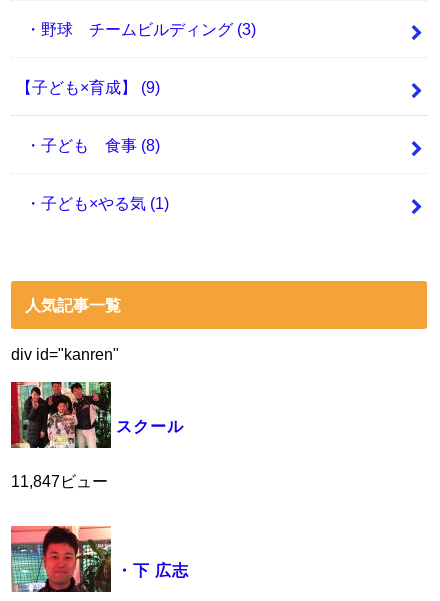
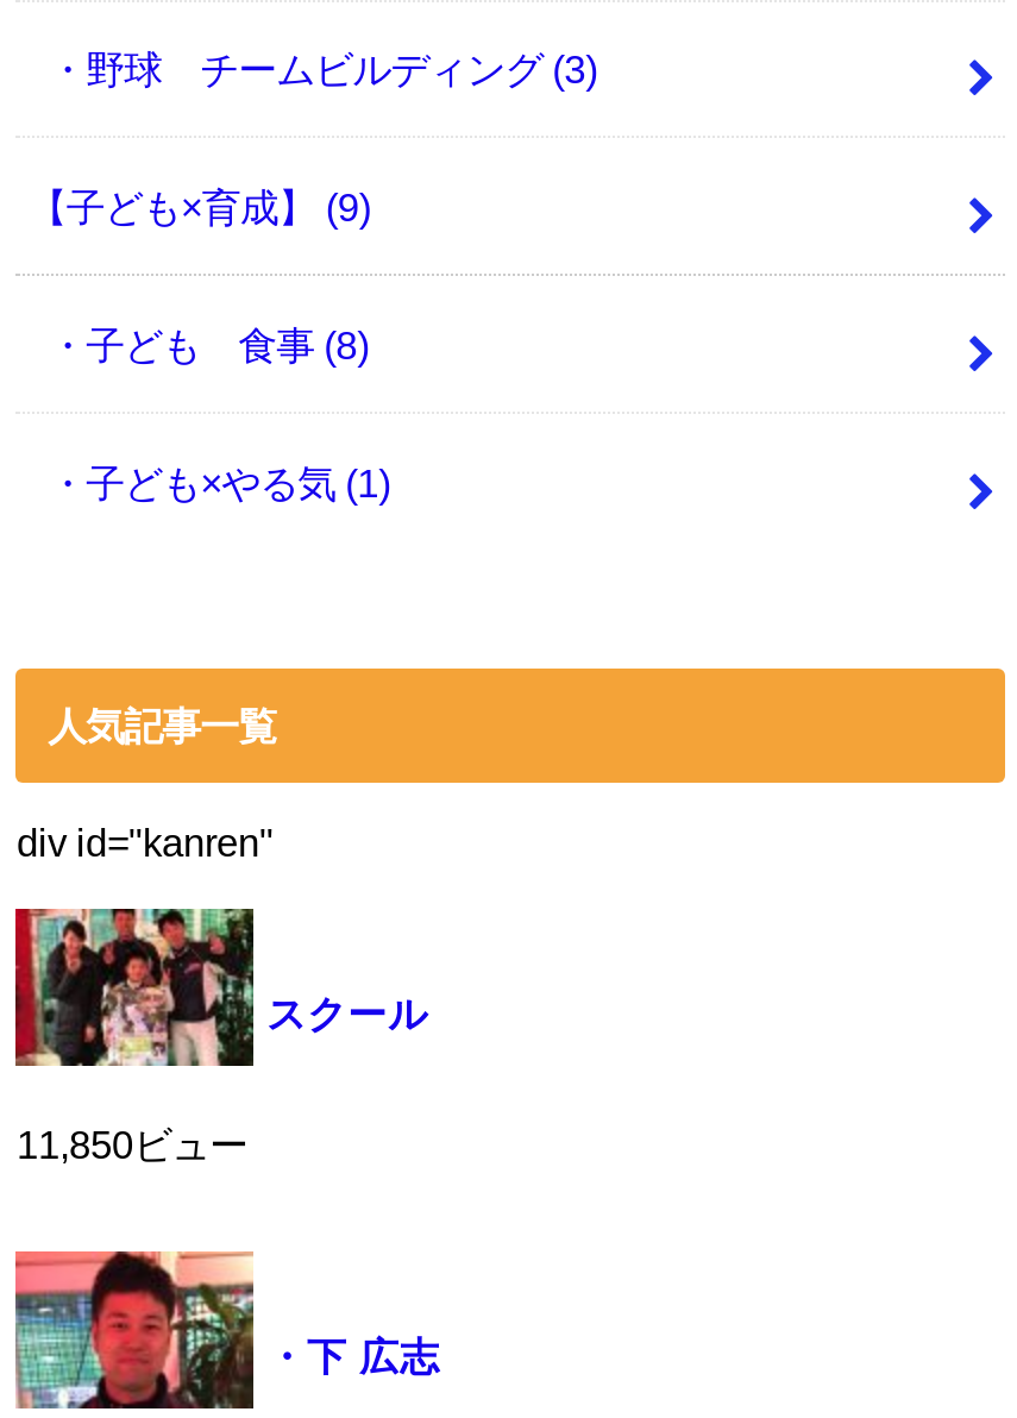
[11,472,108,490] 11,847ビュー -> [17,1124,247,1167] 11,850ビュー

